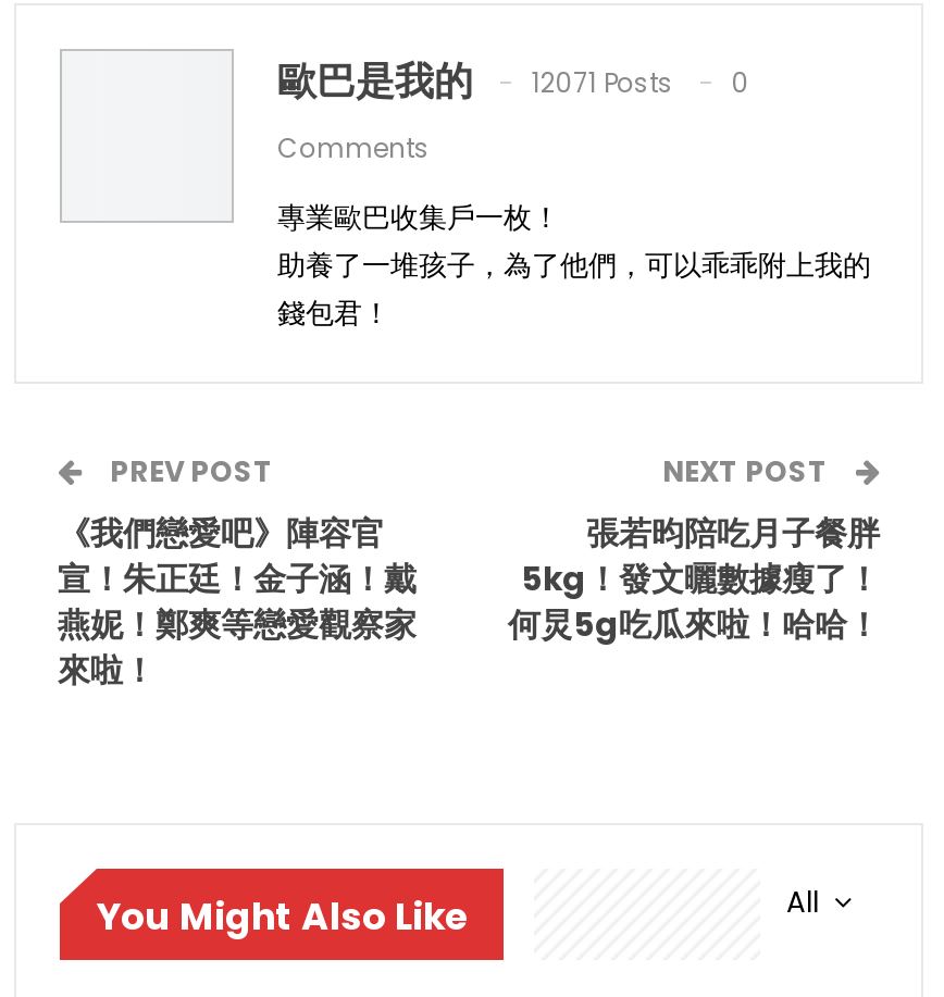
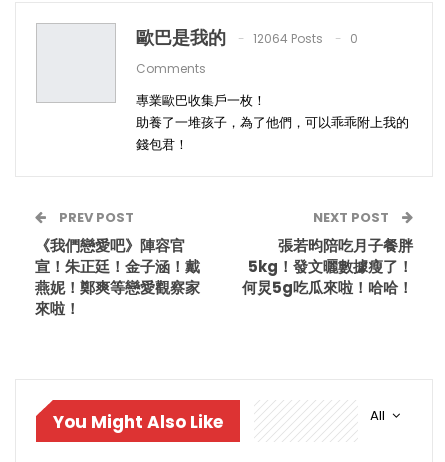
[277,53,749,107] 歐巴是我的 12071 Posts 0 -> [136,25,358,50] 歐巴是我的 12064 Posts 0

